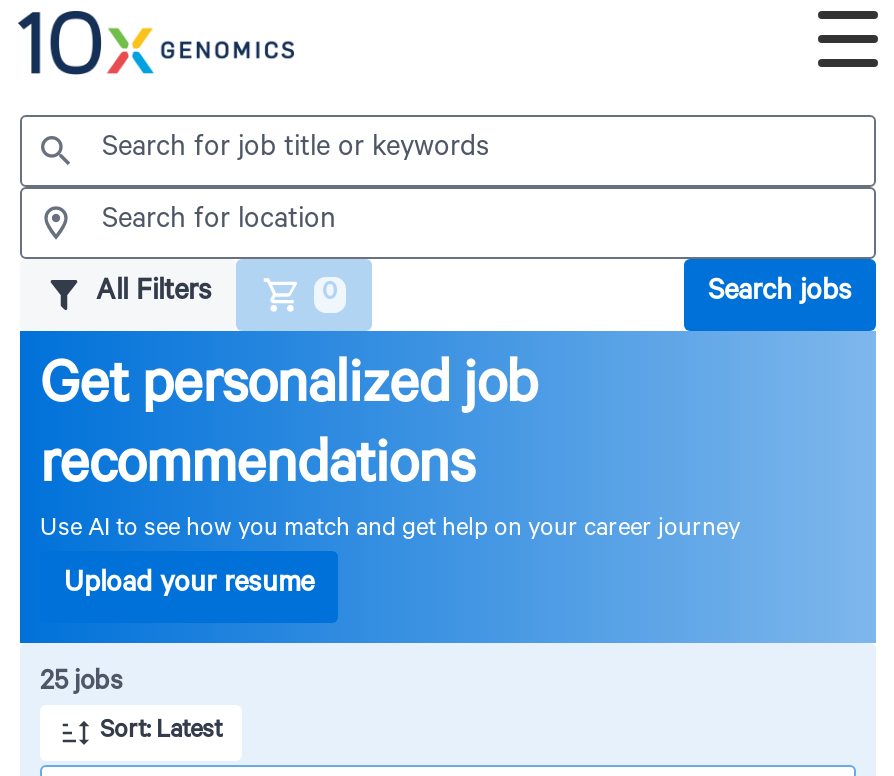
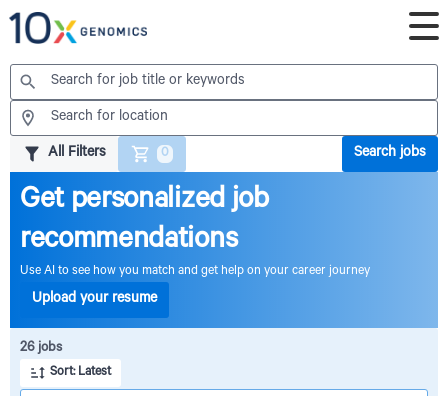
[40,669,122,699] 25 jobs -> [20,341,62,356] 26 jobs

